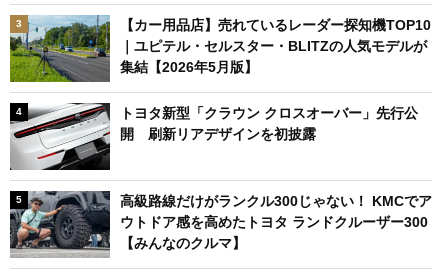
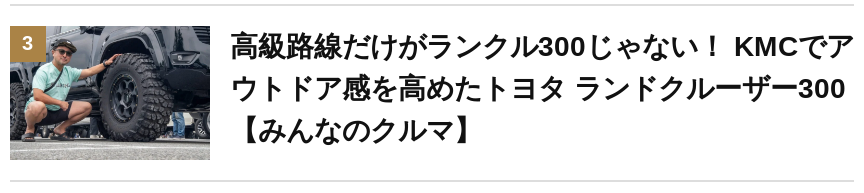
[9,15,431,142] [image] | 【カー用品店】売れているレーダー探知機TOP10 | ｜ユピテル・セルスター・BLITZの人気モデルが | 集結【2026年5月版】 | 4 | トヨタ新型「クラウン クロスオーバー」先行公 | 開 刷新リアデザインを初披露 -> none
[9,102,111,205] [image] | 5 -> none

